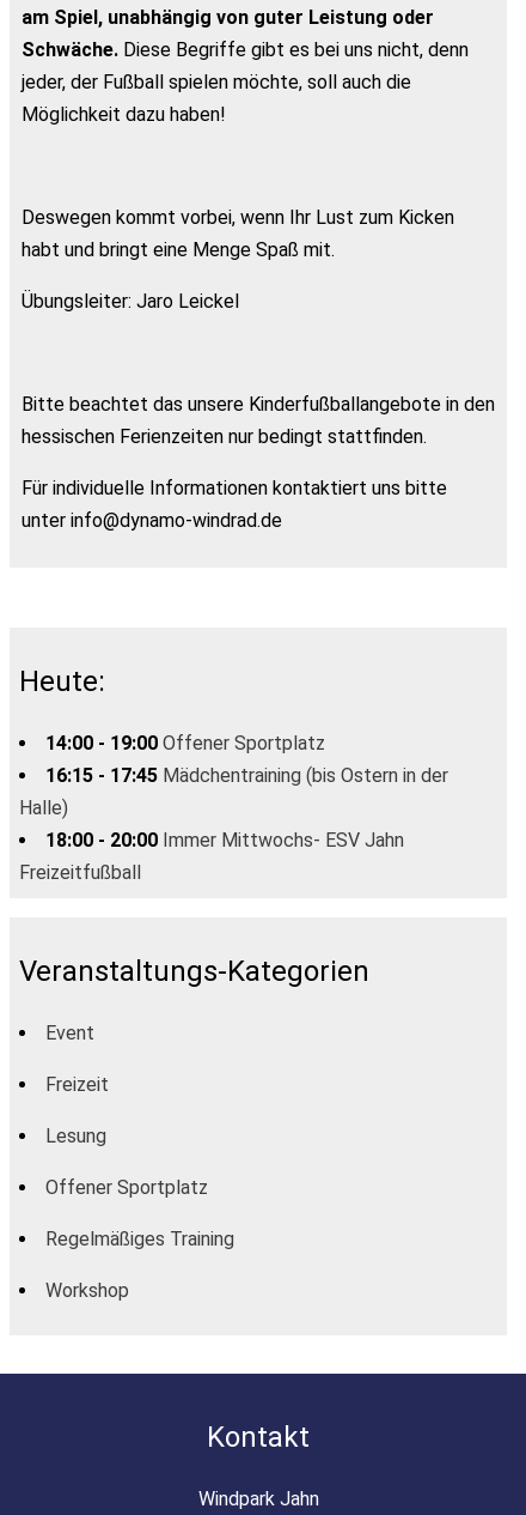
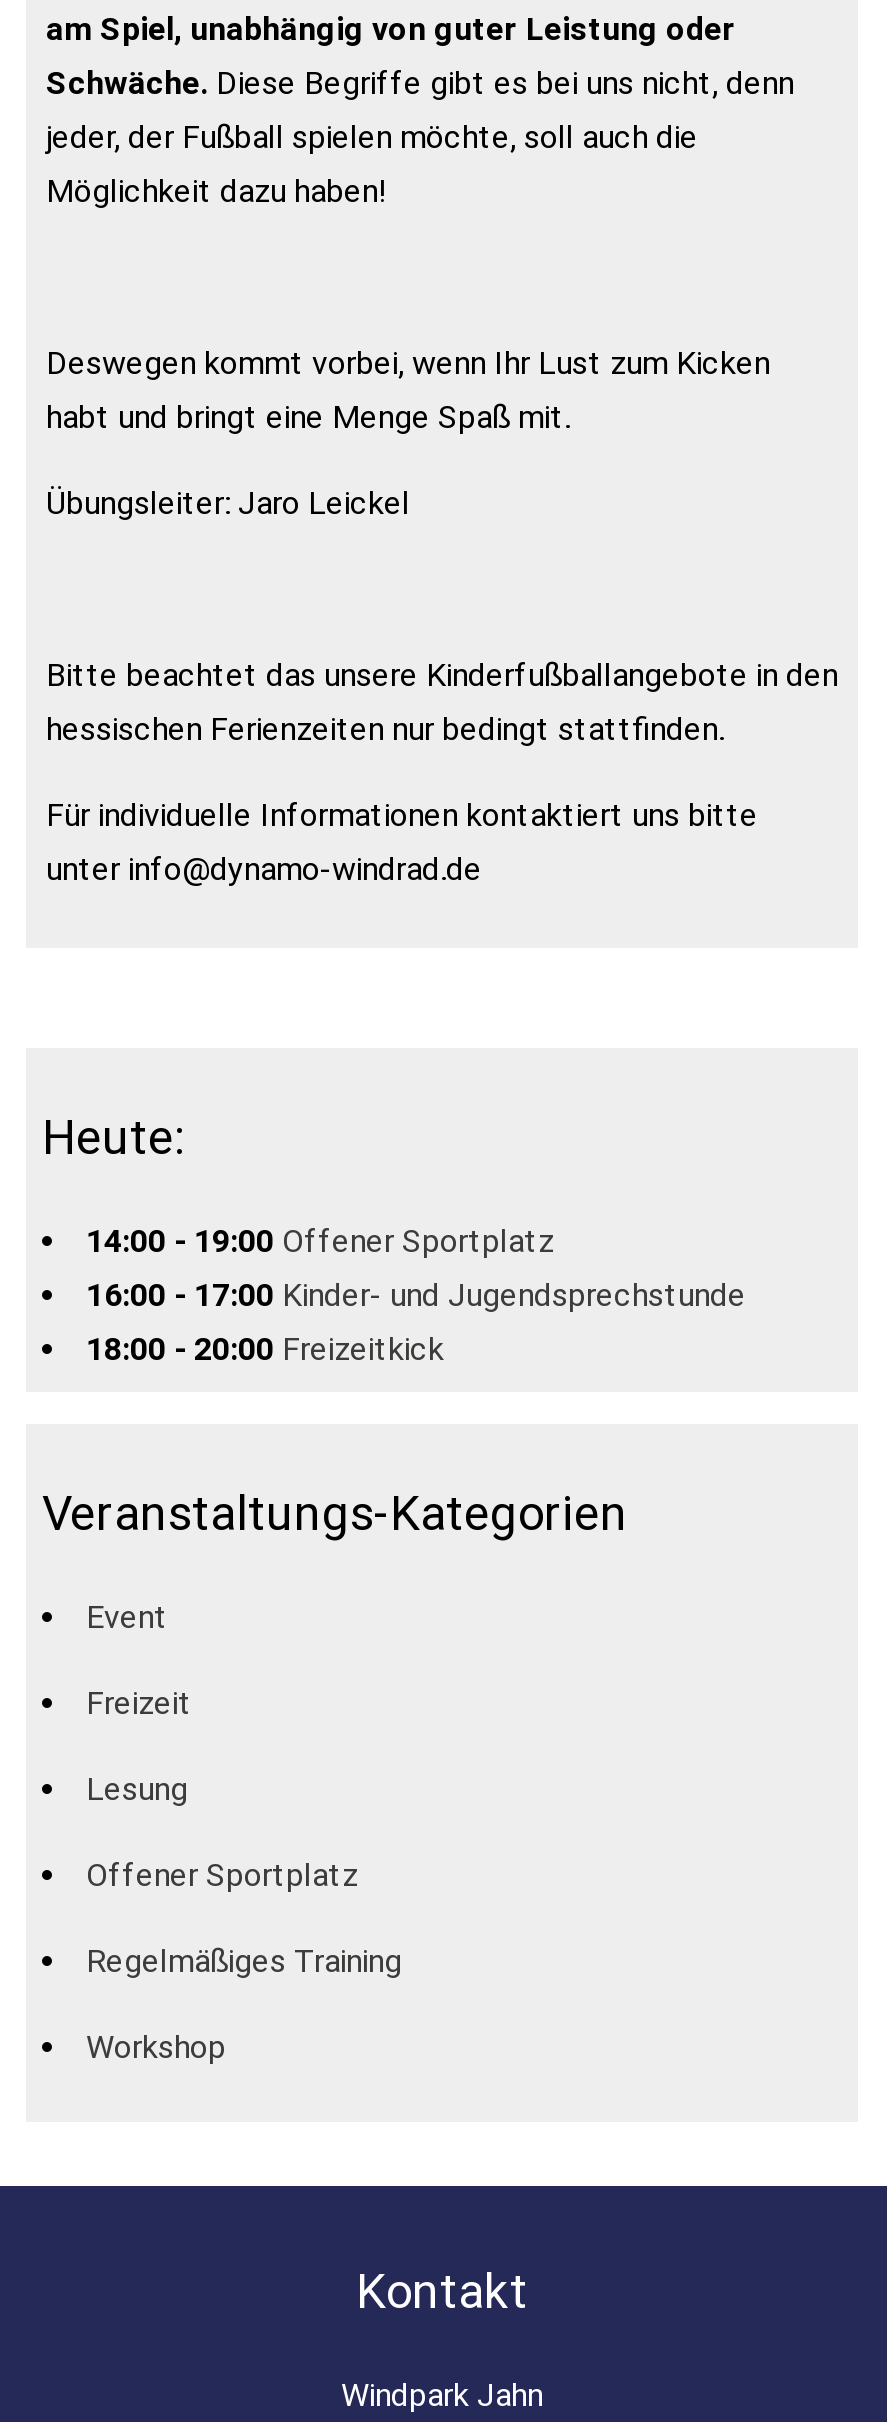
[19,764,448,884] 16:15 - 17:45 Mädchentraining (bis Ostern in der | Halle) | 18:00 - 20:00 Immer Mittwochs- ESV Jahn | Freizeitfußball -> [86,1276,746,1368] 16:00 - 17:00 Kinder- und Jugendsprechstunde | 18:00 - 20:00 Freizeitkick

